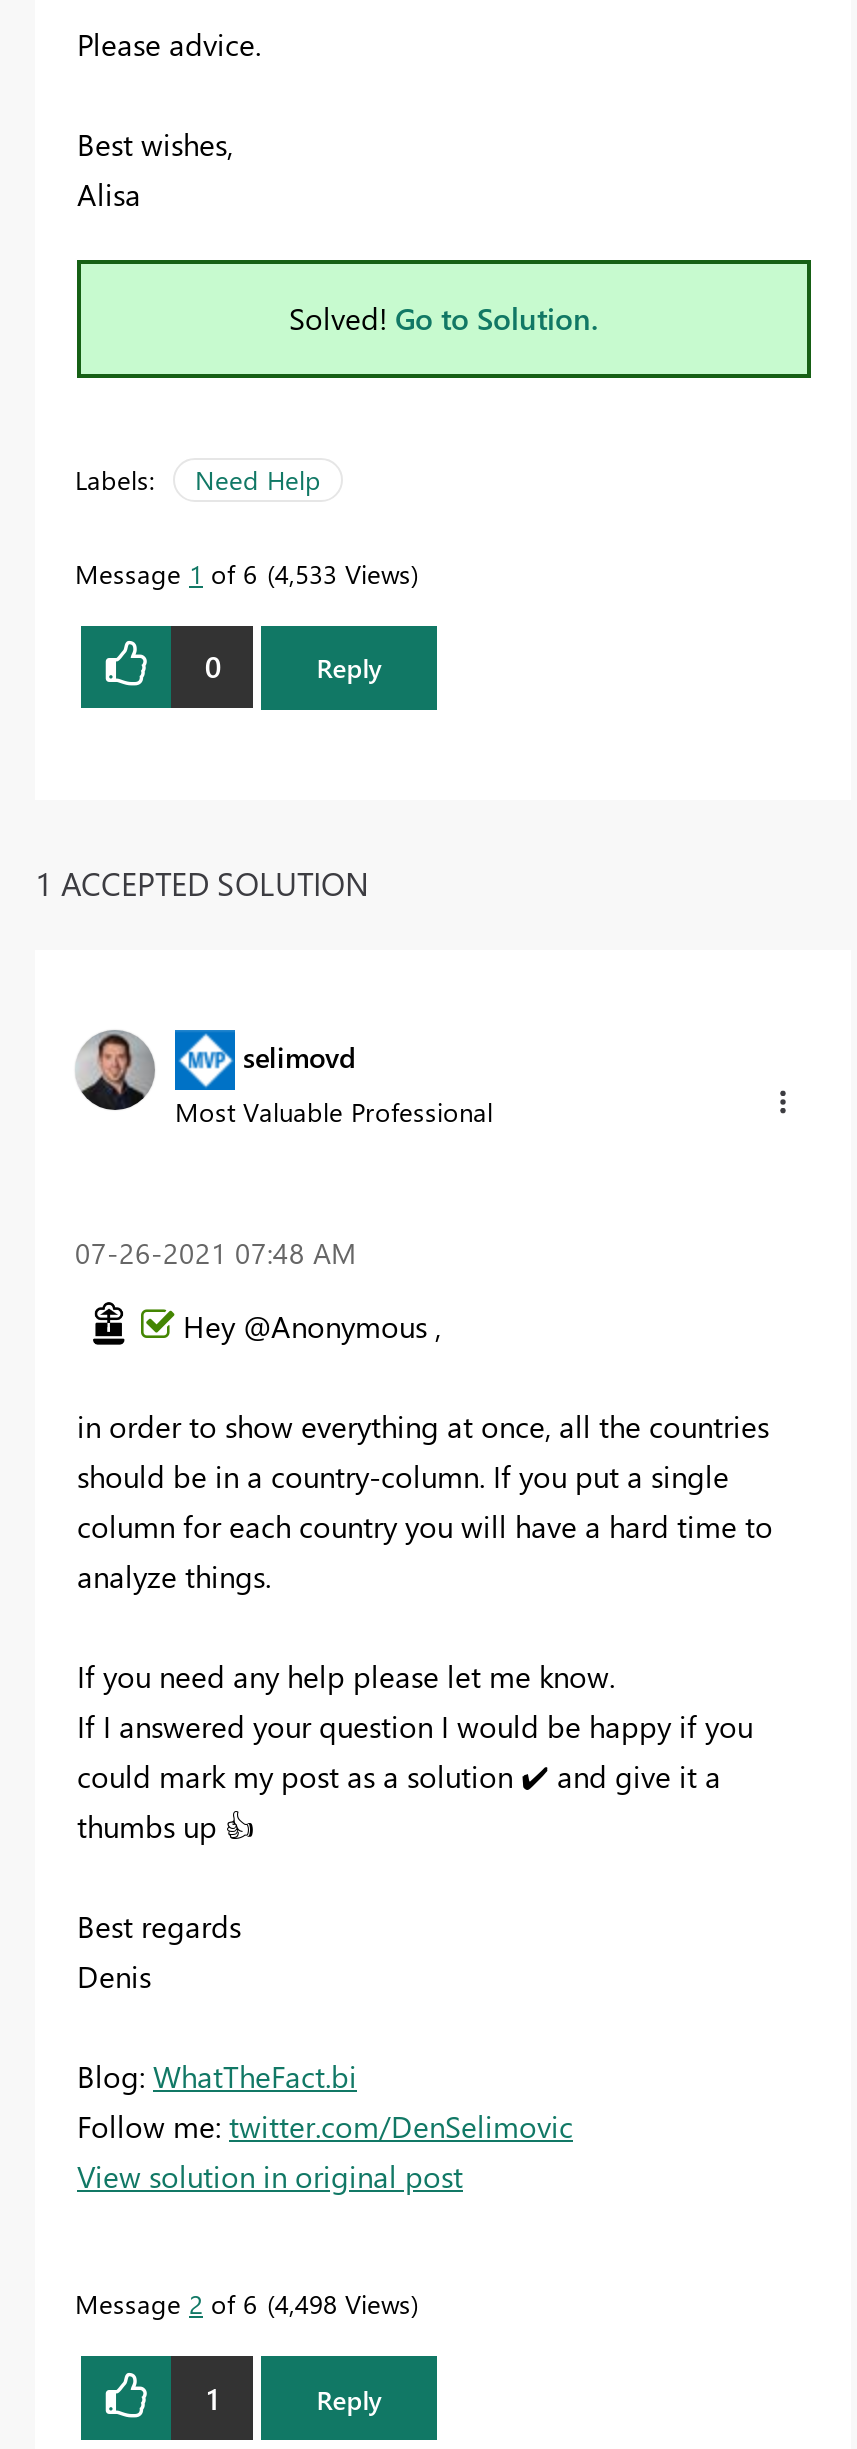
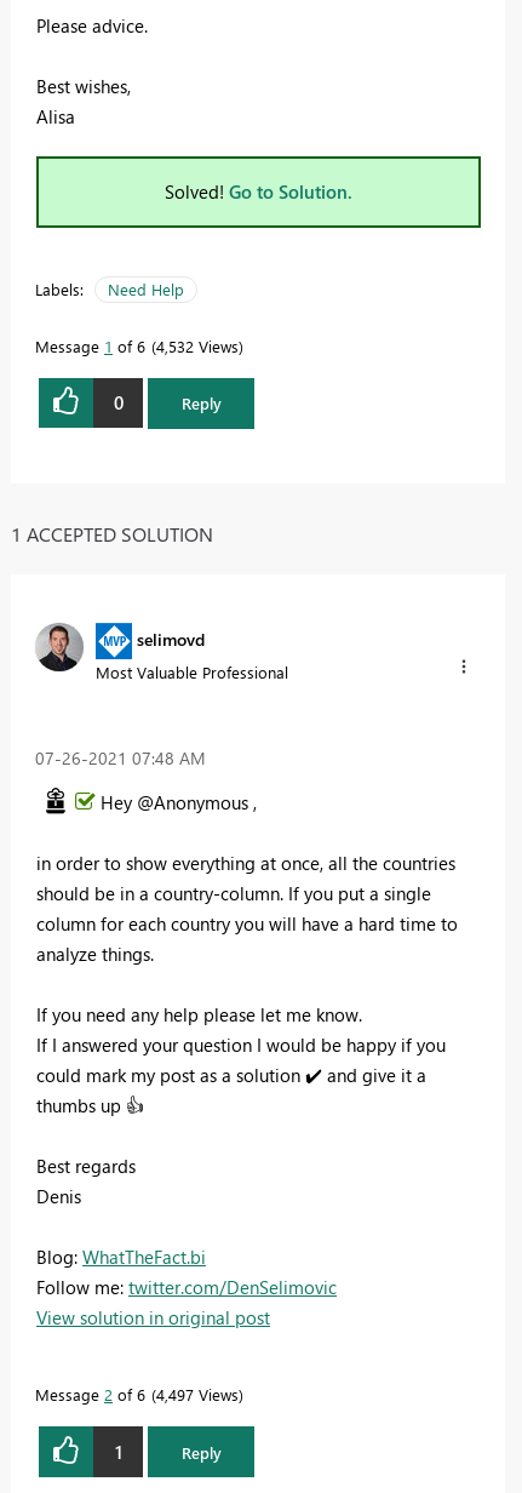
[75,555,411,589] Message 1 of 6 4,533 Views -> [35,335,239,356] Message 1 of 6 4,532 Views
[75,2286,411,2320] Message 2 of 6 4,498 Views -> [35,1384,239,1405] Message 2 of 6 4,497 Views

